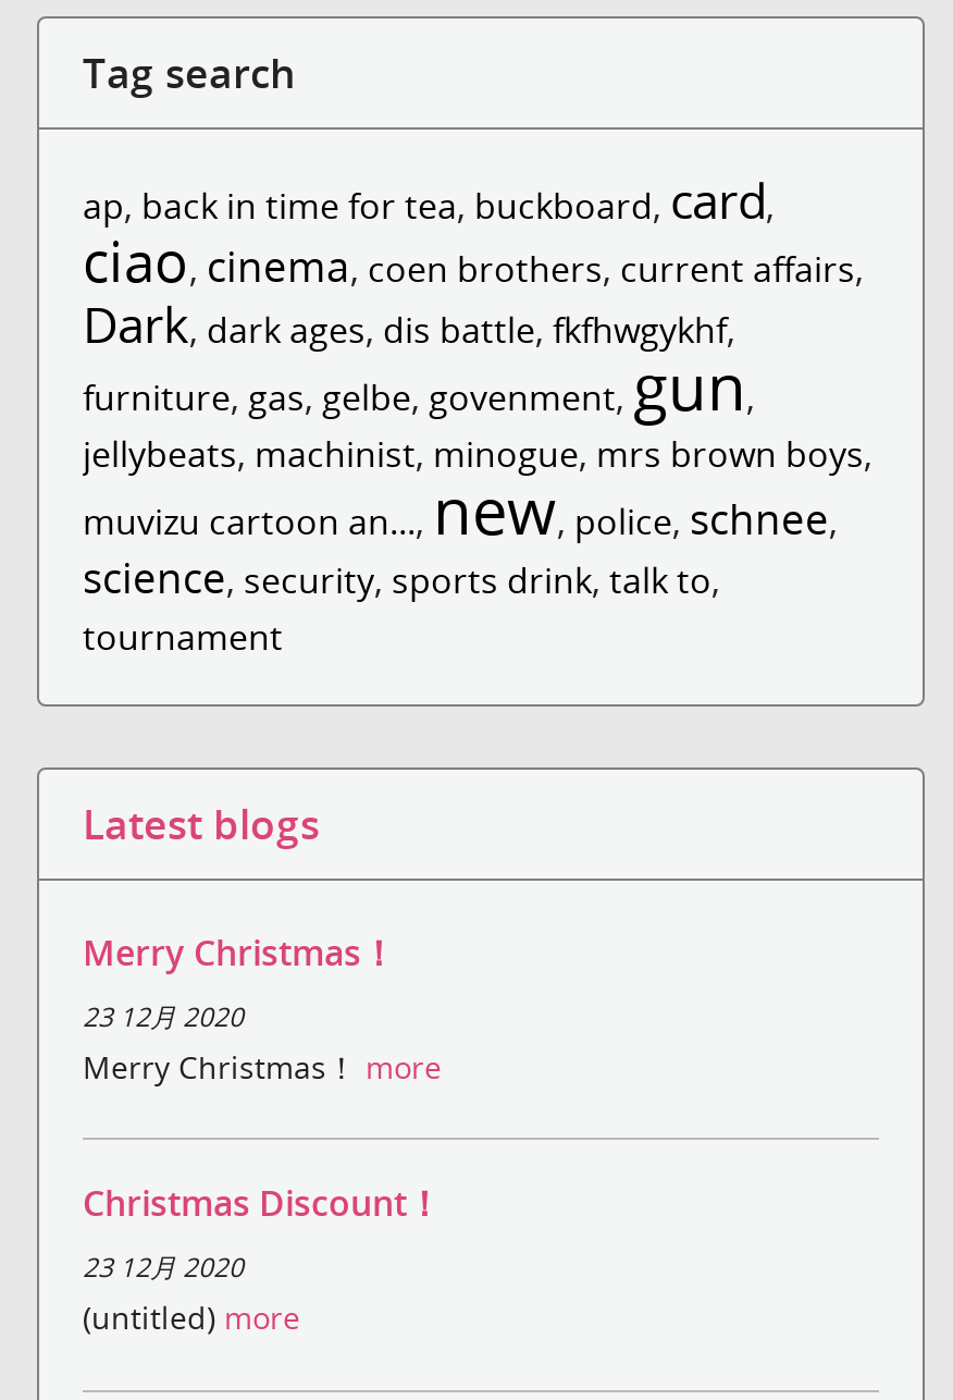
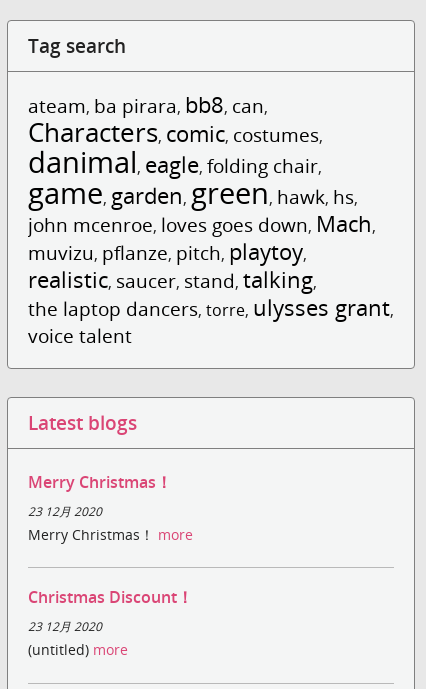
[83,166,872,660] ap, back in time for tea, buckboard, card, | ciao, cinema, coen brothers, current affairs, | Dark, dark ages, dis battle,fkfhwgykhf, | furniture,gas,gelbe,govenment,gun, | jellybeats, machinist, minogue, mrs brown boys, | muvizu cartoon an...,new,police,schnee, | science, security, sports drink, talk to, | tournament -> [28,89,394,349] ateam, ba pirara, bb8, can, | Characters, comic, costumes, | danimal, eagle,folding chair, | game, garden,green, hawk, hs, | john mcenroe, loves goes down, Mach, | muvizu, pflanze, pitch, playtoy, | realistic, saucer, stand,talking, | the laptop dancers,torre, ulysses grant, | voice talent

